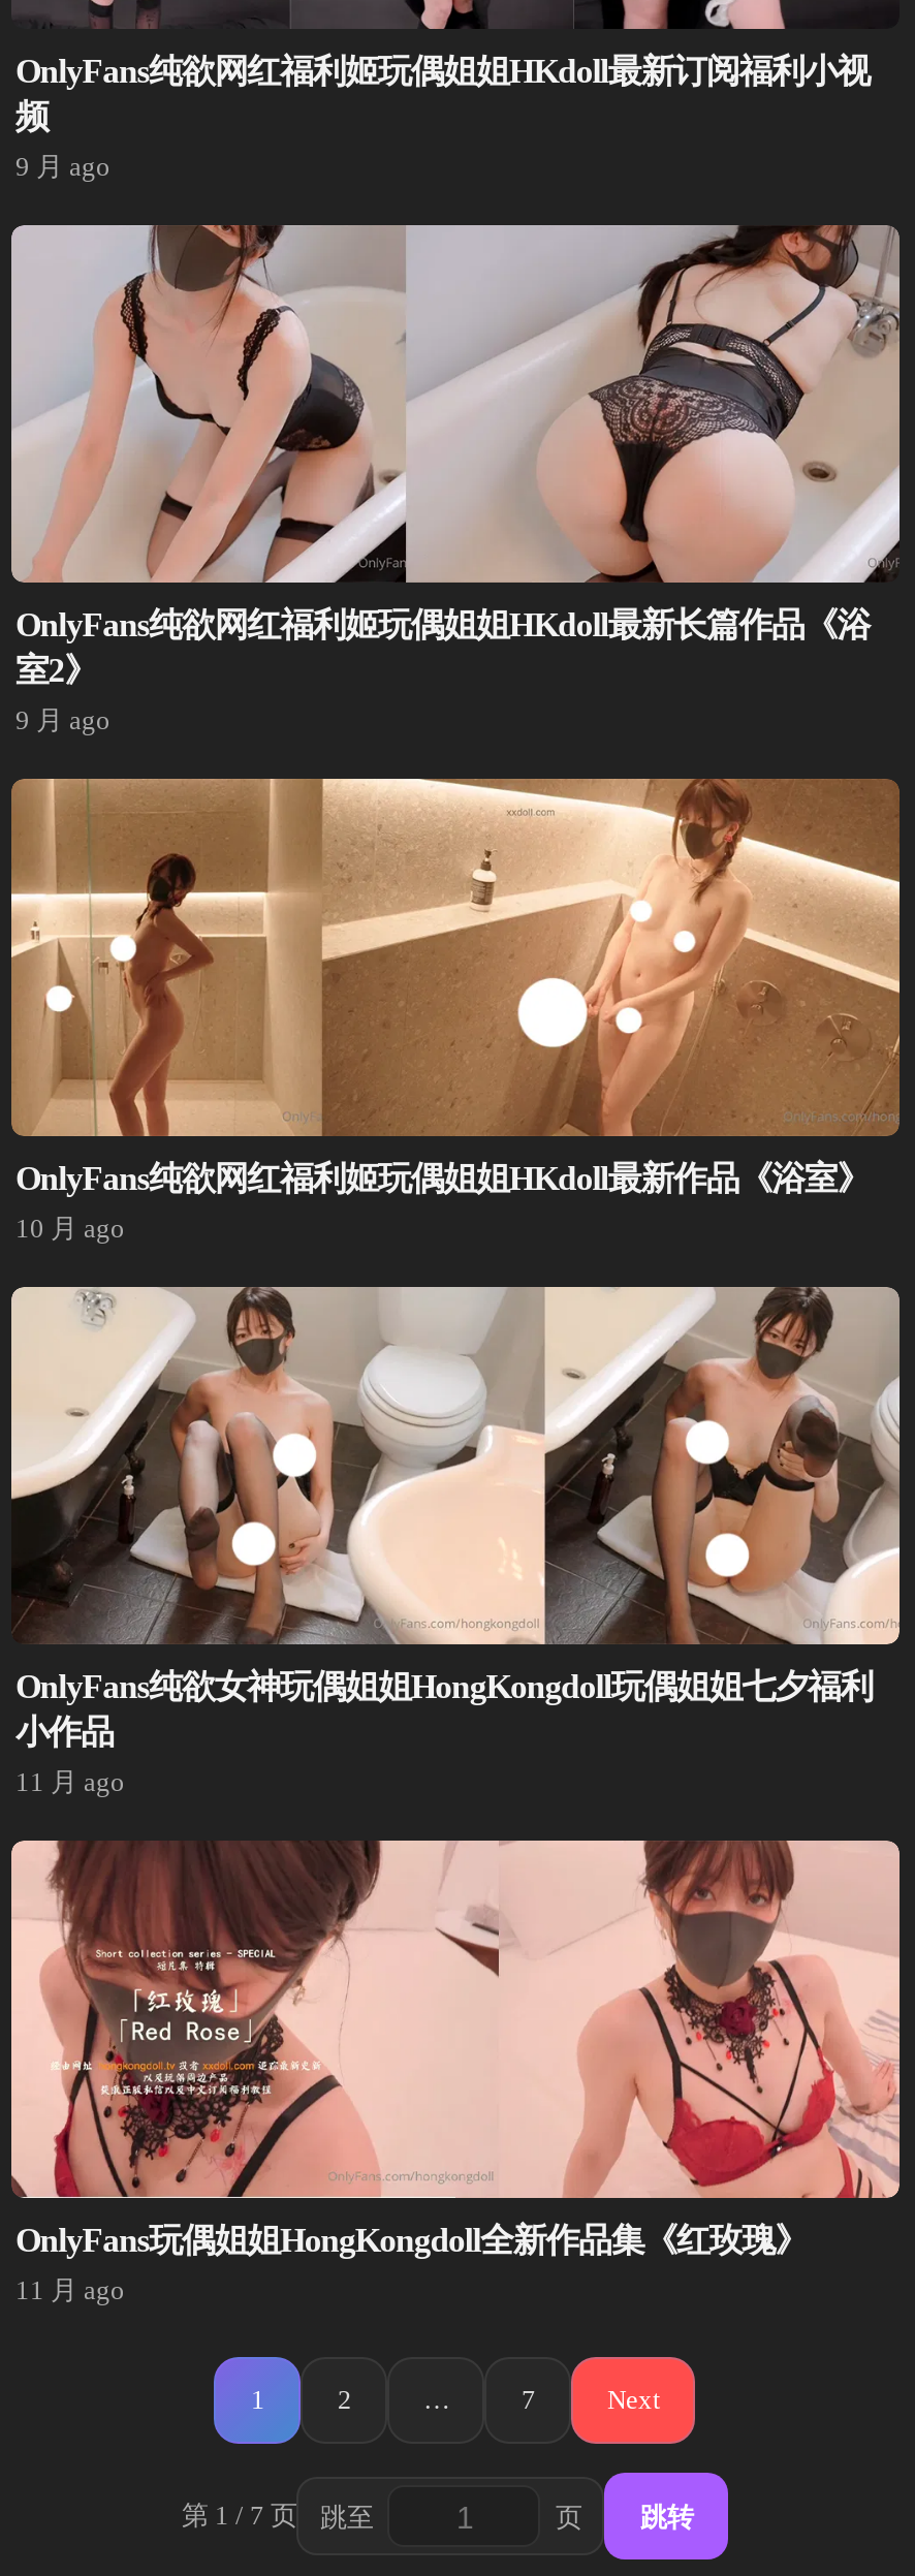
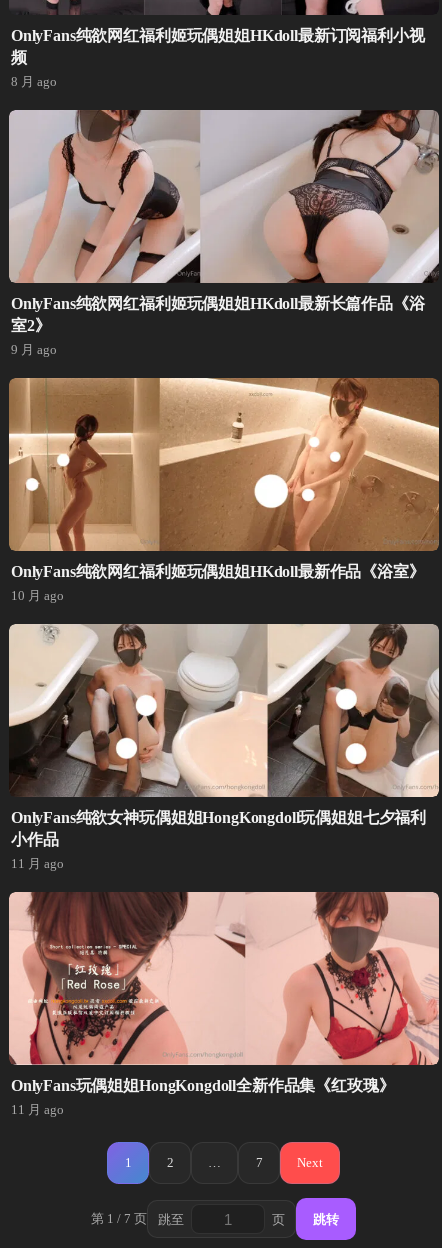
[15,152,111,183] 9 月 ago -> [11,73,57,88] 8 月 ago

